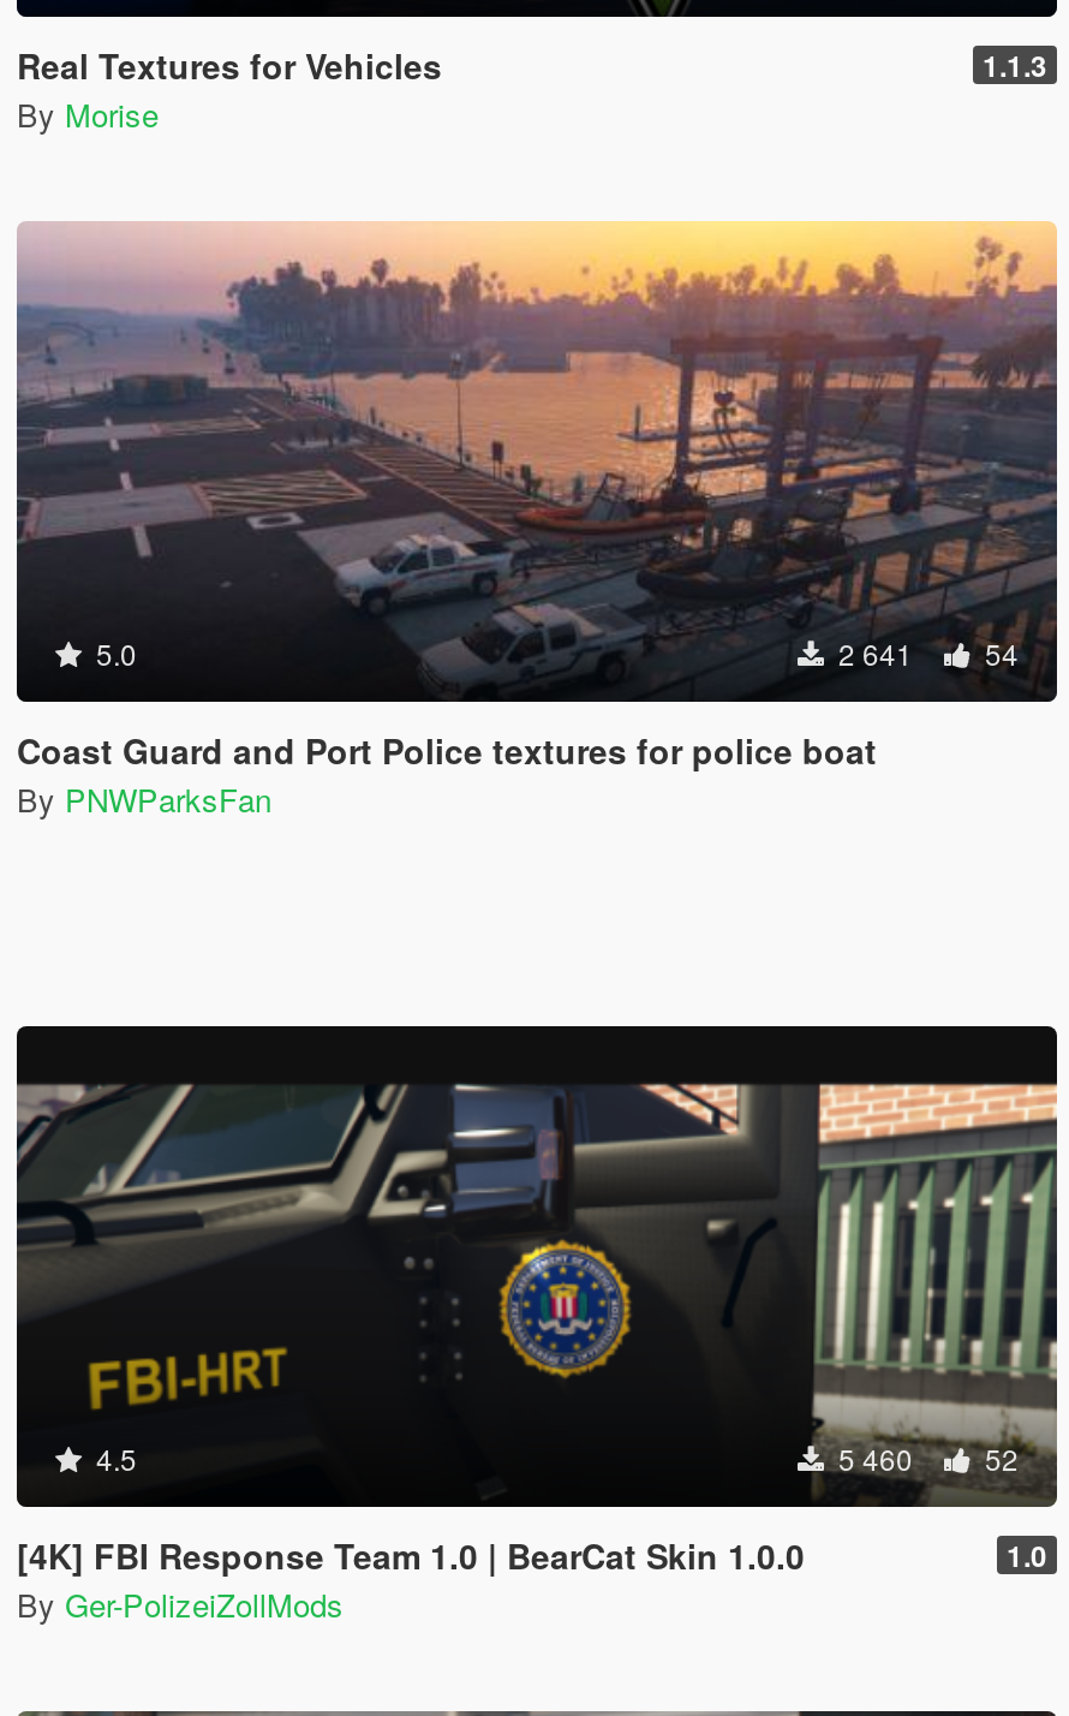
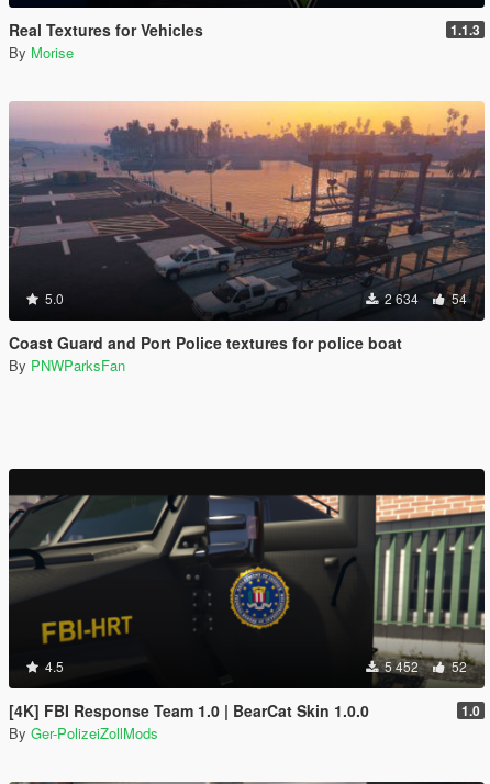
[831,632,1019,673] 2 641 54 -> [381,289,467,307] 2 634 54
[831,1437,1019,1478] 5 460 52 -> [381,657,467,675] 5 452 52

